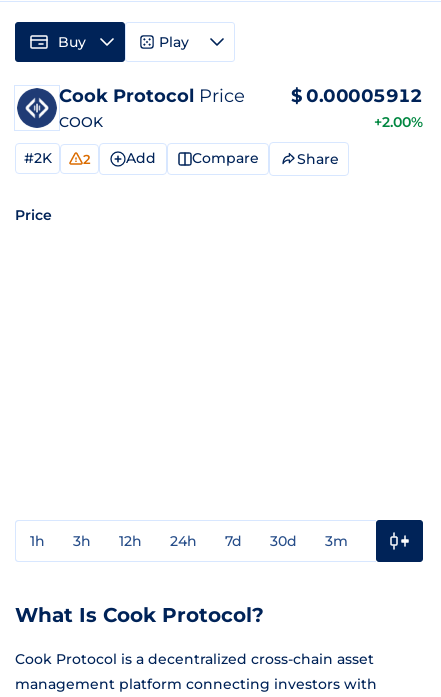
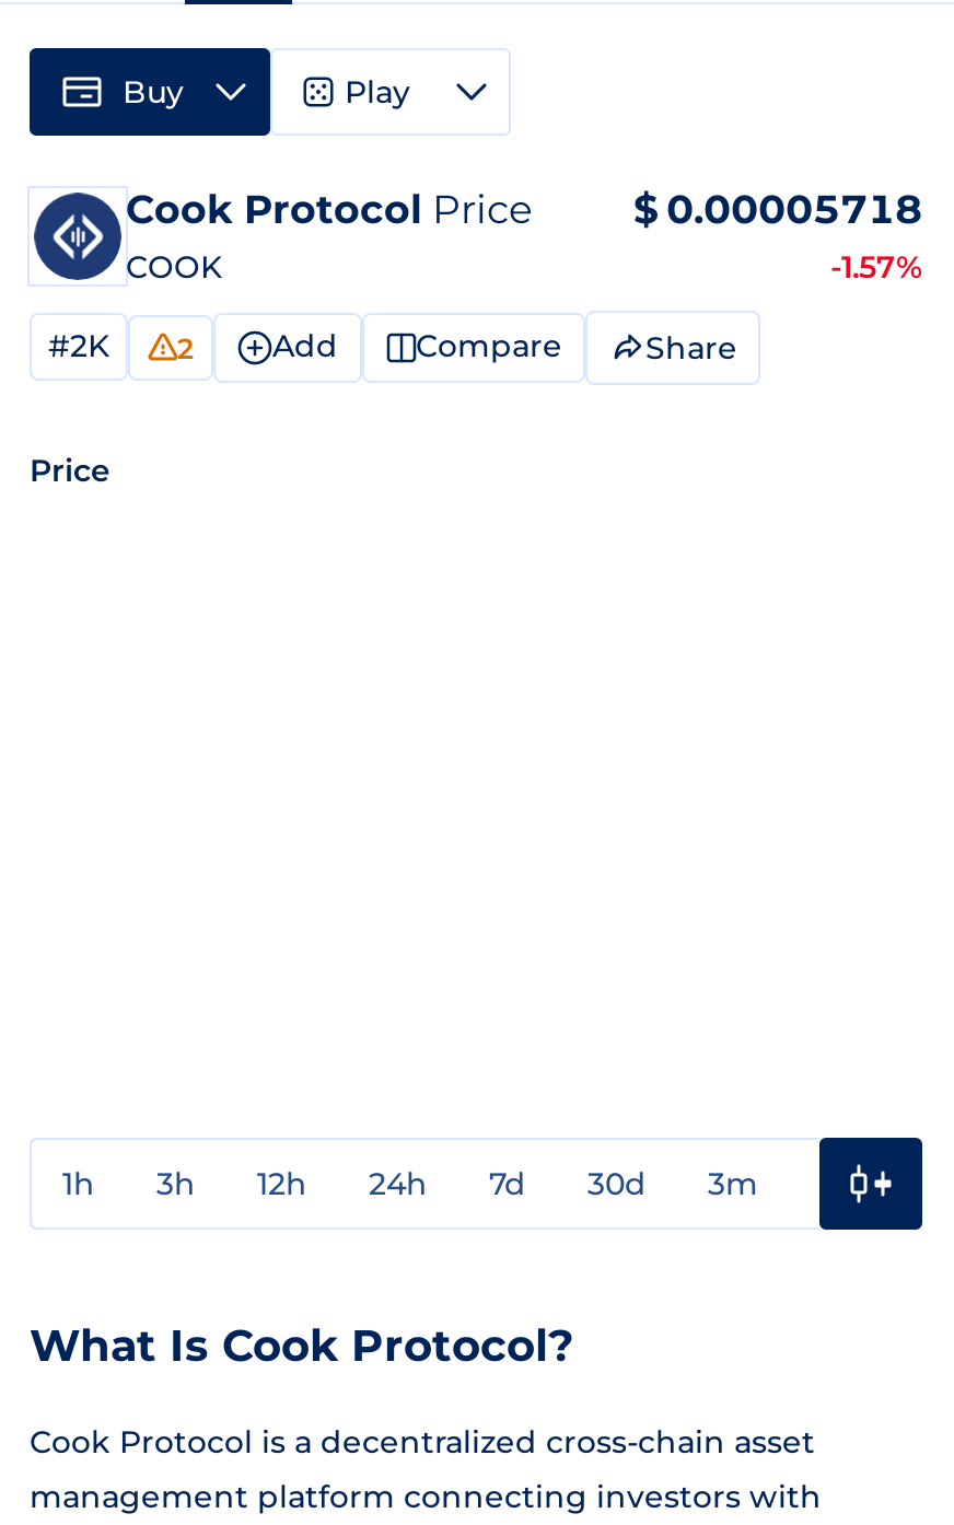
[291,85,423,107] $0.00005912 -> [633,186,922,234] $0.00005718
[374,113,423,131] +2.00% -> [830,247,922,287] -1.57%

